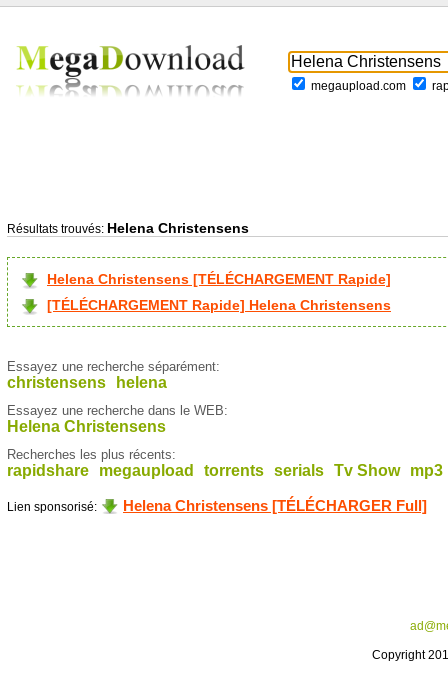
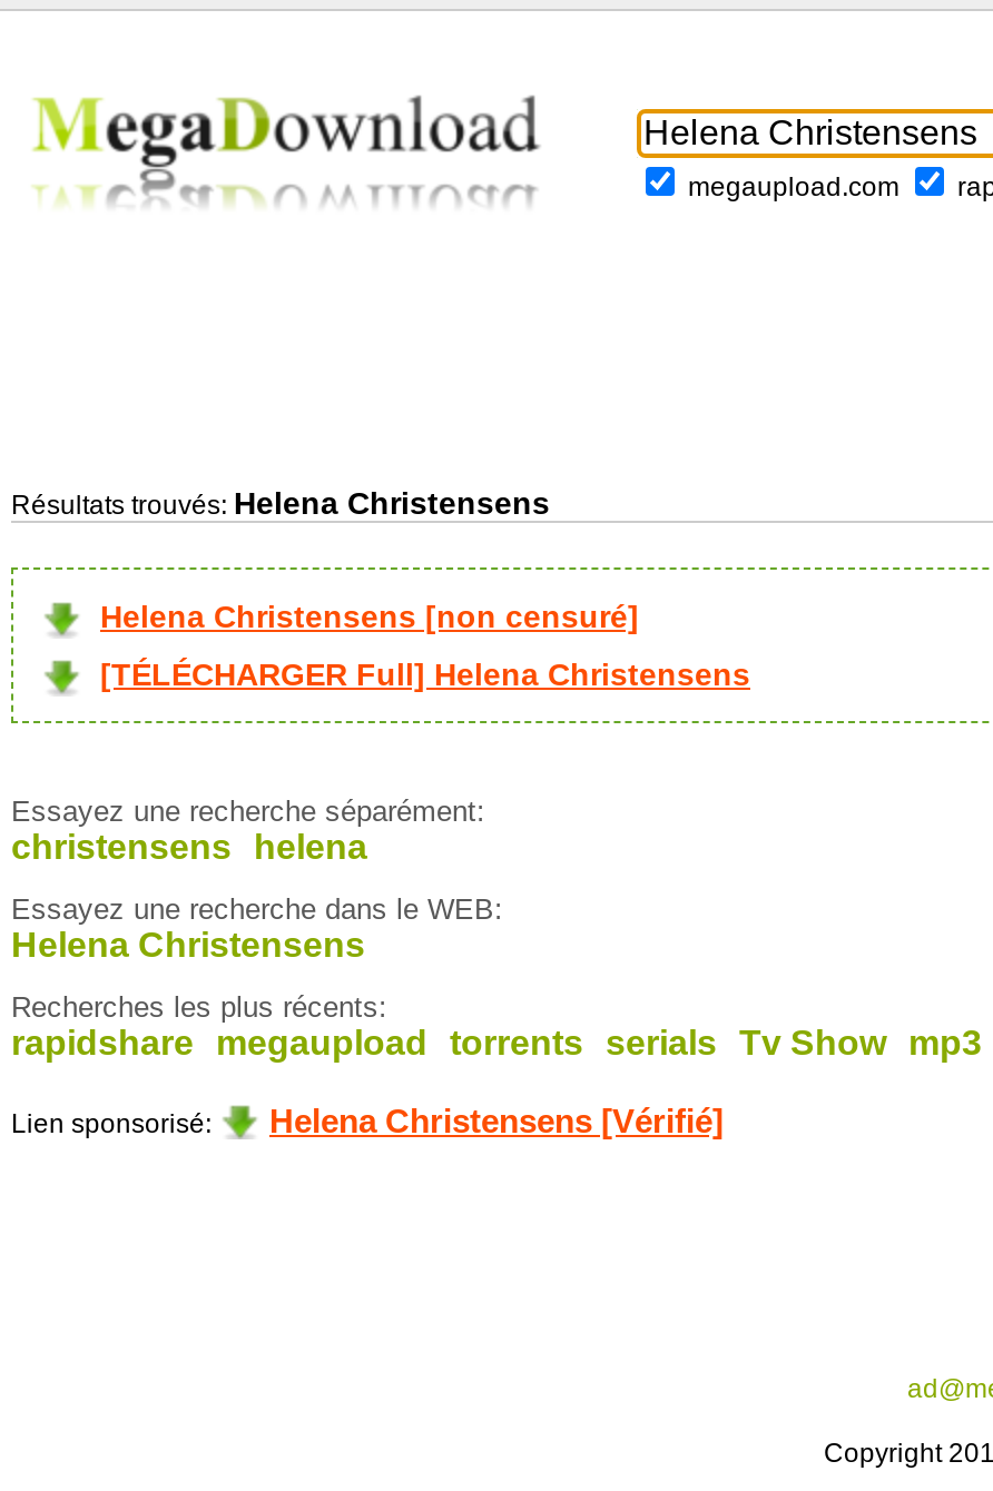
[47,271,391,287] Helena Christensens [TÉLÉCHARGEMENT Rapide] -> [100,599,639,634] Helena Christensens [non censuré]
[47,297,391,313] [TÉLÉCHARGEMENT Rapide] Helena Christensens -> [100,656,750,692] [TÉLÉCHARGER Full] Helena Christensens
[123,497,427,514] Helena Christensens [TÉLÉCHARGER Full] -> [269,1102,724,1139] Helena Christensens [Vérifié]

